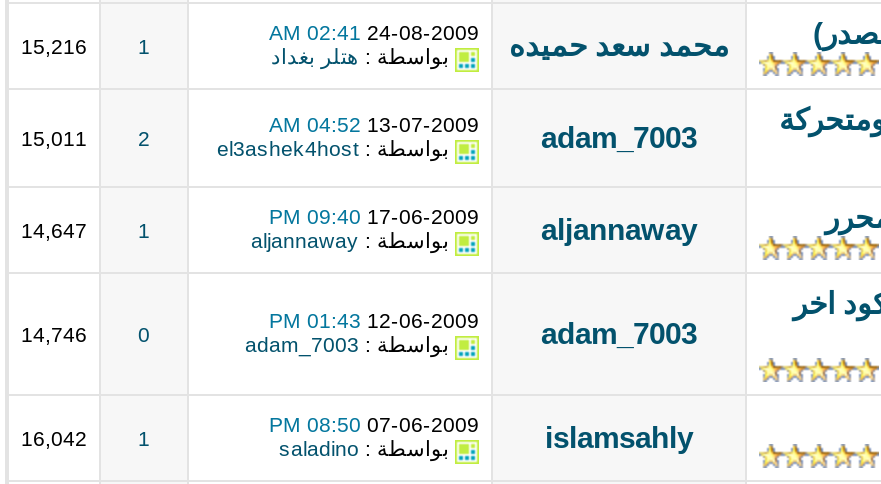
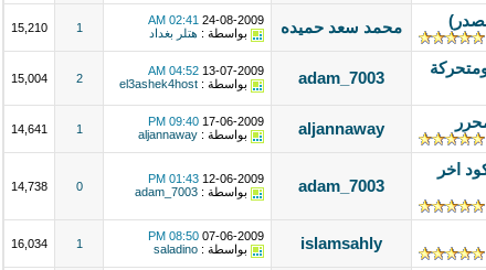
[21,35,87,59] 15,216 -> [11,21,47,34] 15,210
[21,127,87,151] 15,011 -> [11,72,47,85] 15,004
[21,219,87,243] 14,647 -> [11,123,47,136] 14,641
[21,323,87,347] 14,746 -> [11,180,47,193] 14,738
[21,427,87,451] 16,042 -> [11,237,47,250] 16,034

